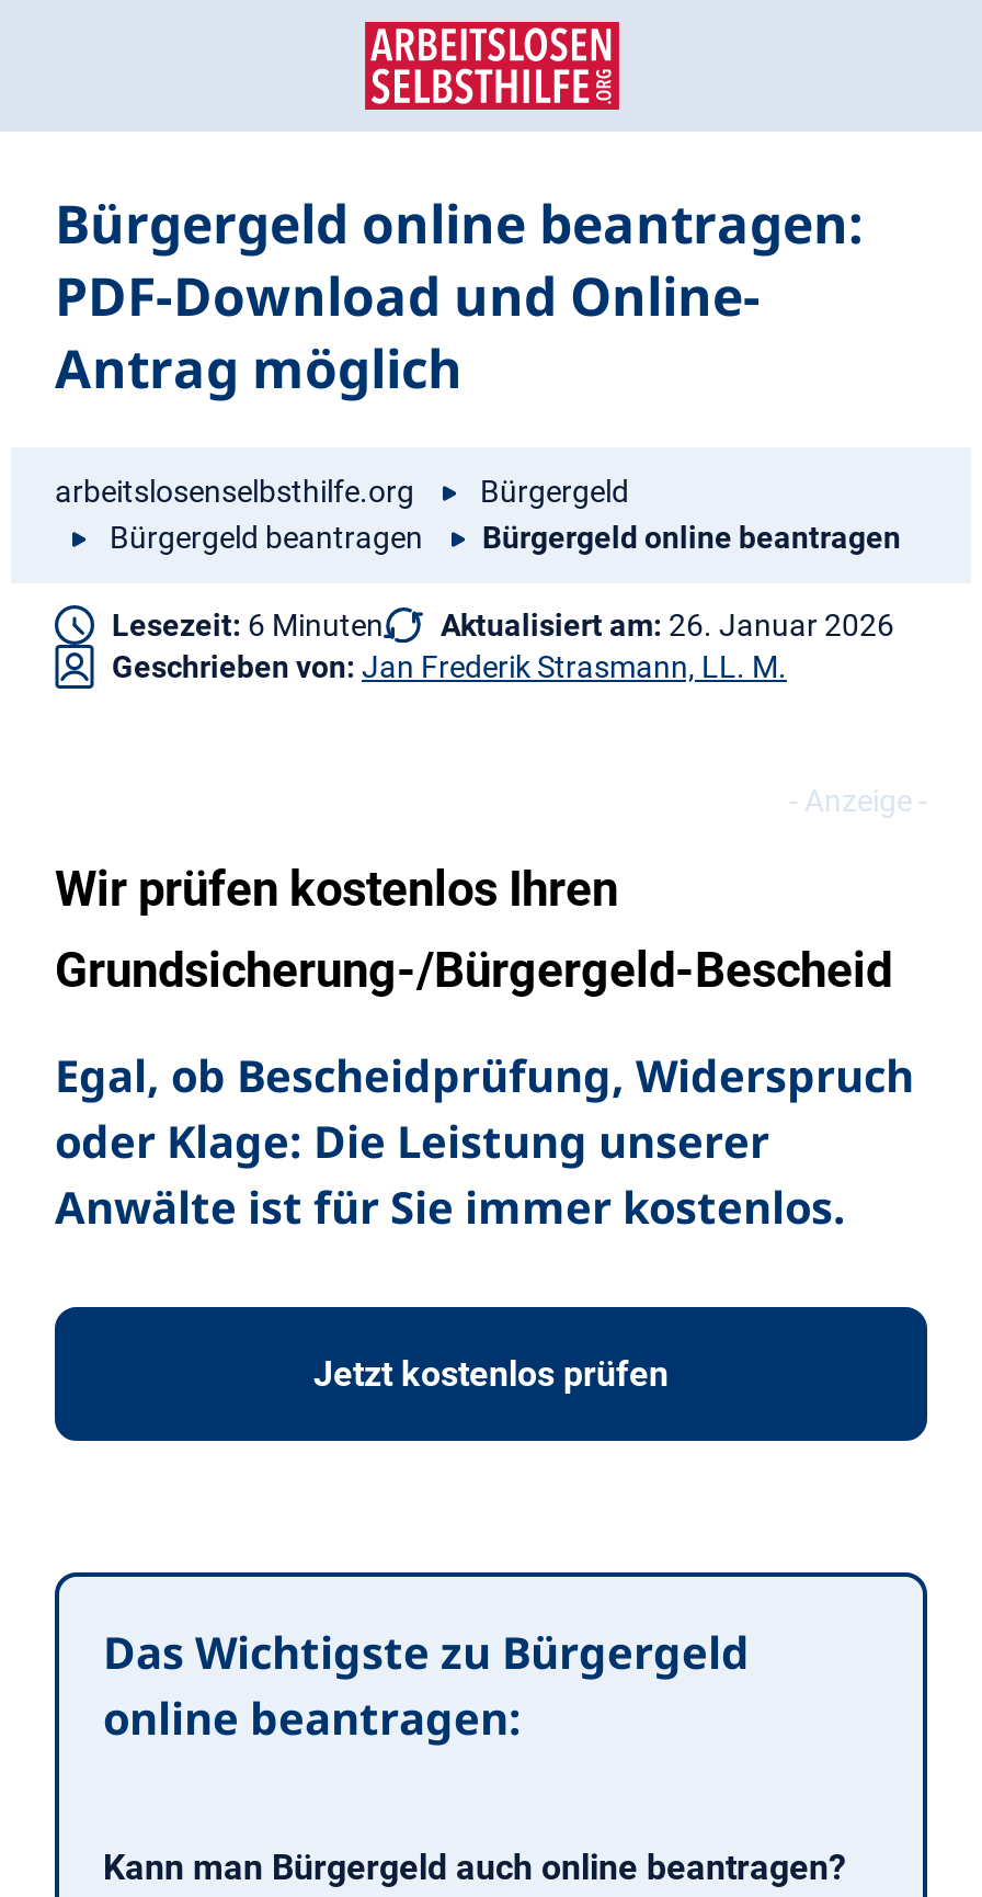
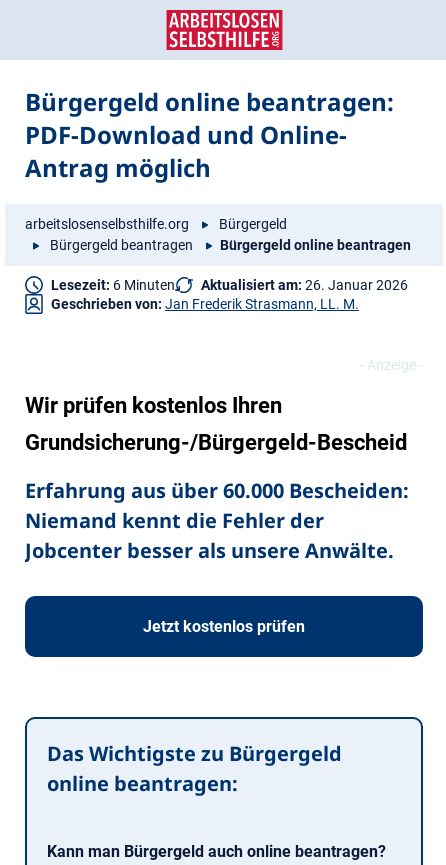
[55,1046,914,1237] Egal, ob Bescheidprüfung, Widerspruch | oder Klage: Die Leistung unserer | Anwälte ist für Sie immer kostenlos. -> [25,477,409,564] Erfahrung aus über 60.000 Bescheiden: | Niemand kennt die Fehler der | Jobcenter besser als unsere Anwälte.

